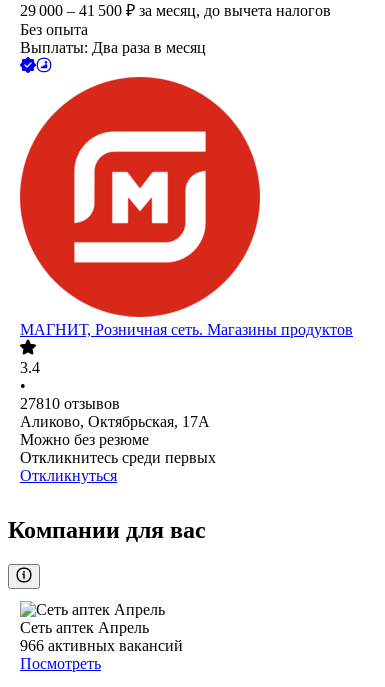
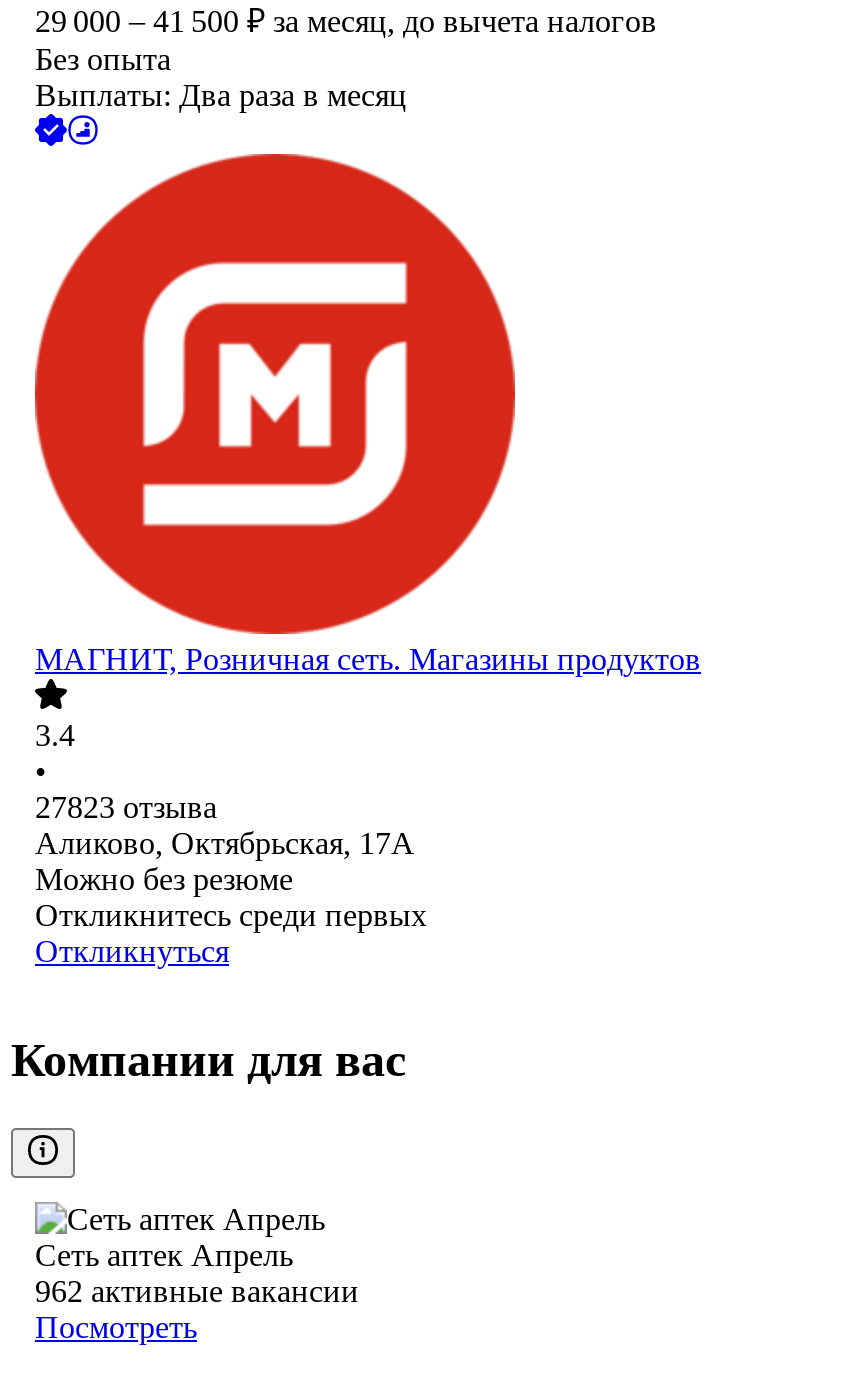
[20,395,120,412] 27810 отзывов -> [35,791,217,825] 27823 отзыва
[20,637,183,654] 966 активных вакансий -> [35,1275,359,1309] 962 активные вакансии

